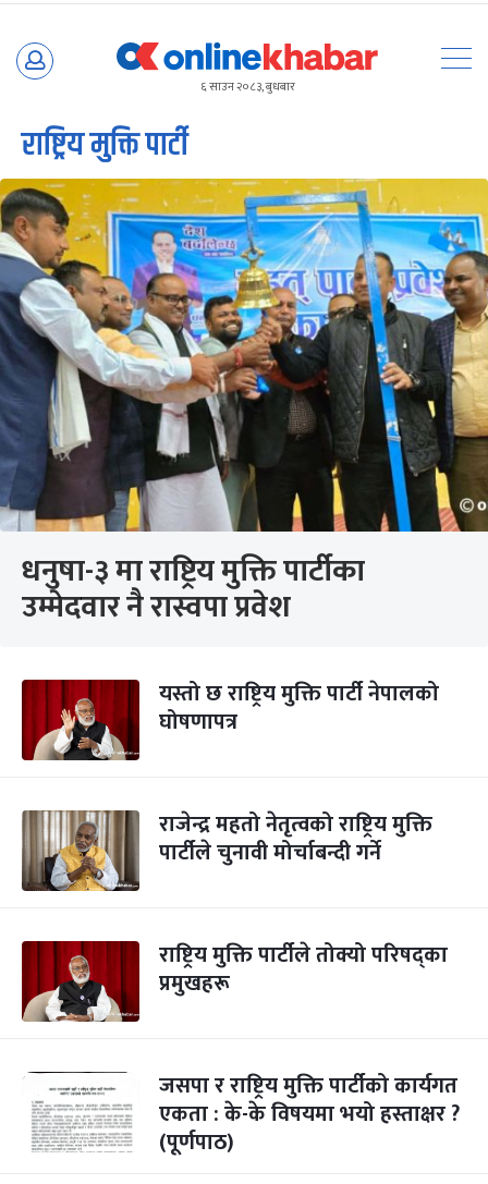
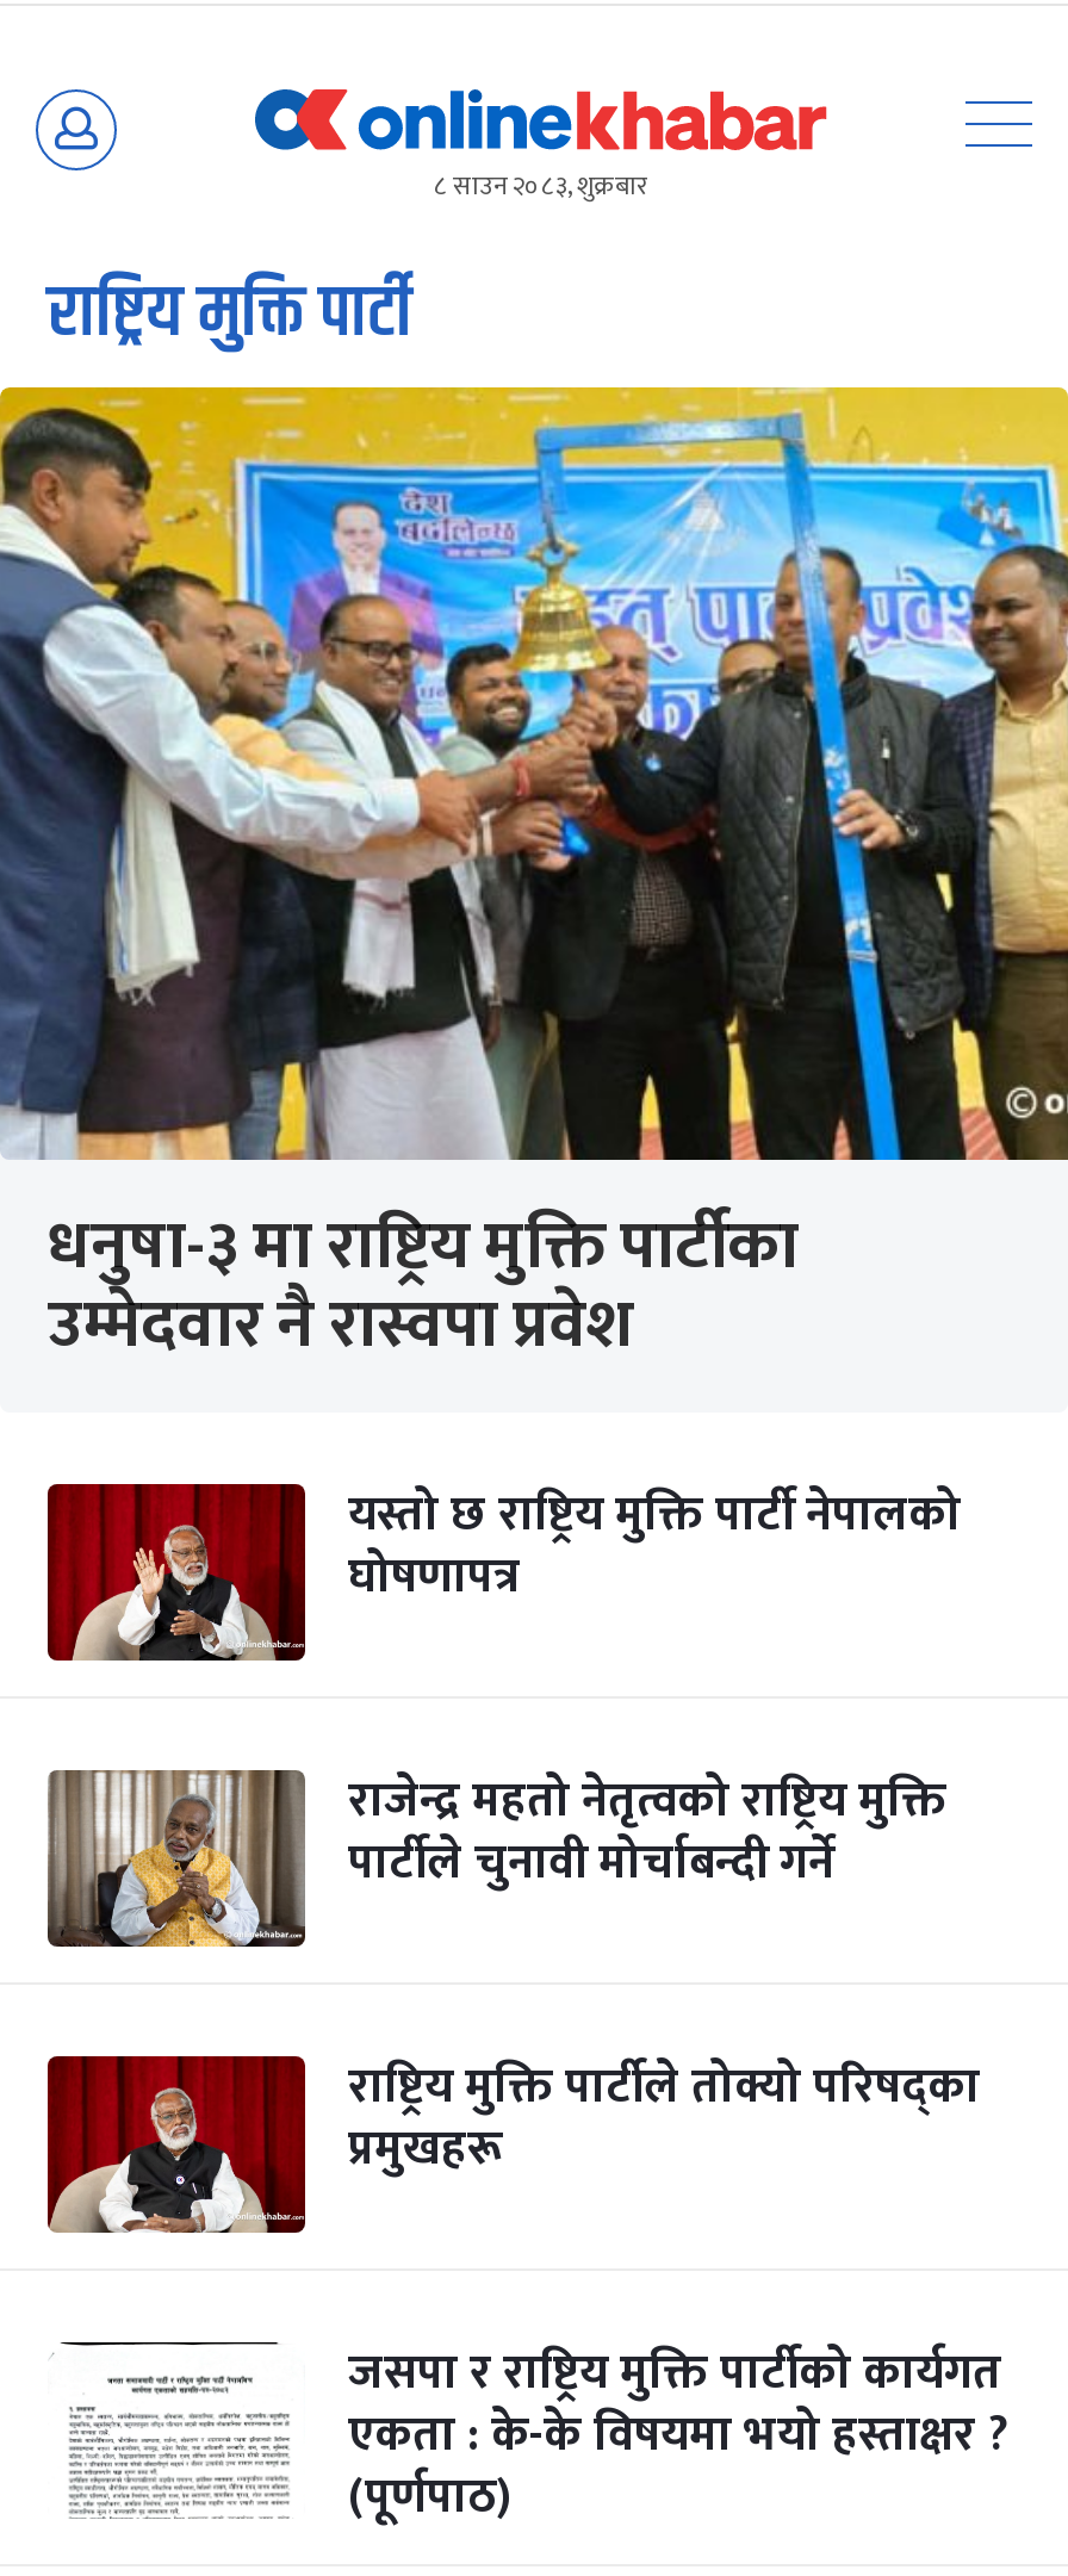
[200,77,295,97] ६ साउन २०८३, बुधबार -> [434,166,648,209] ८ साउन २०८३, शुक्रबार

